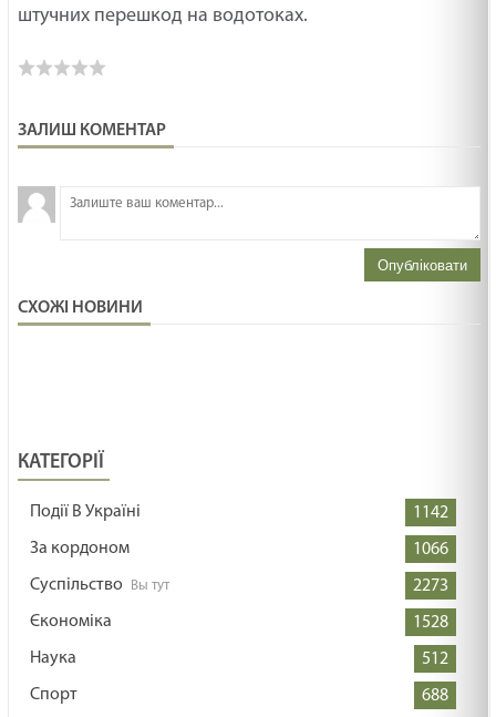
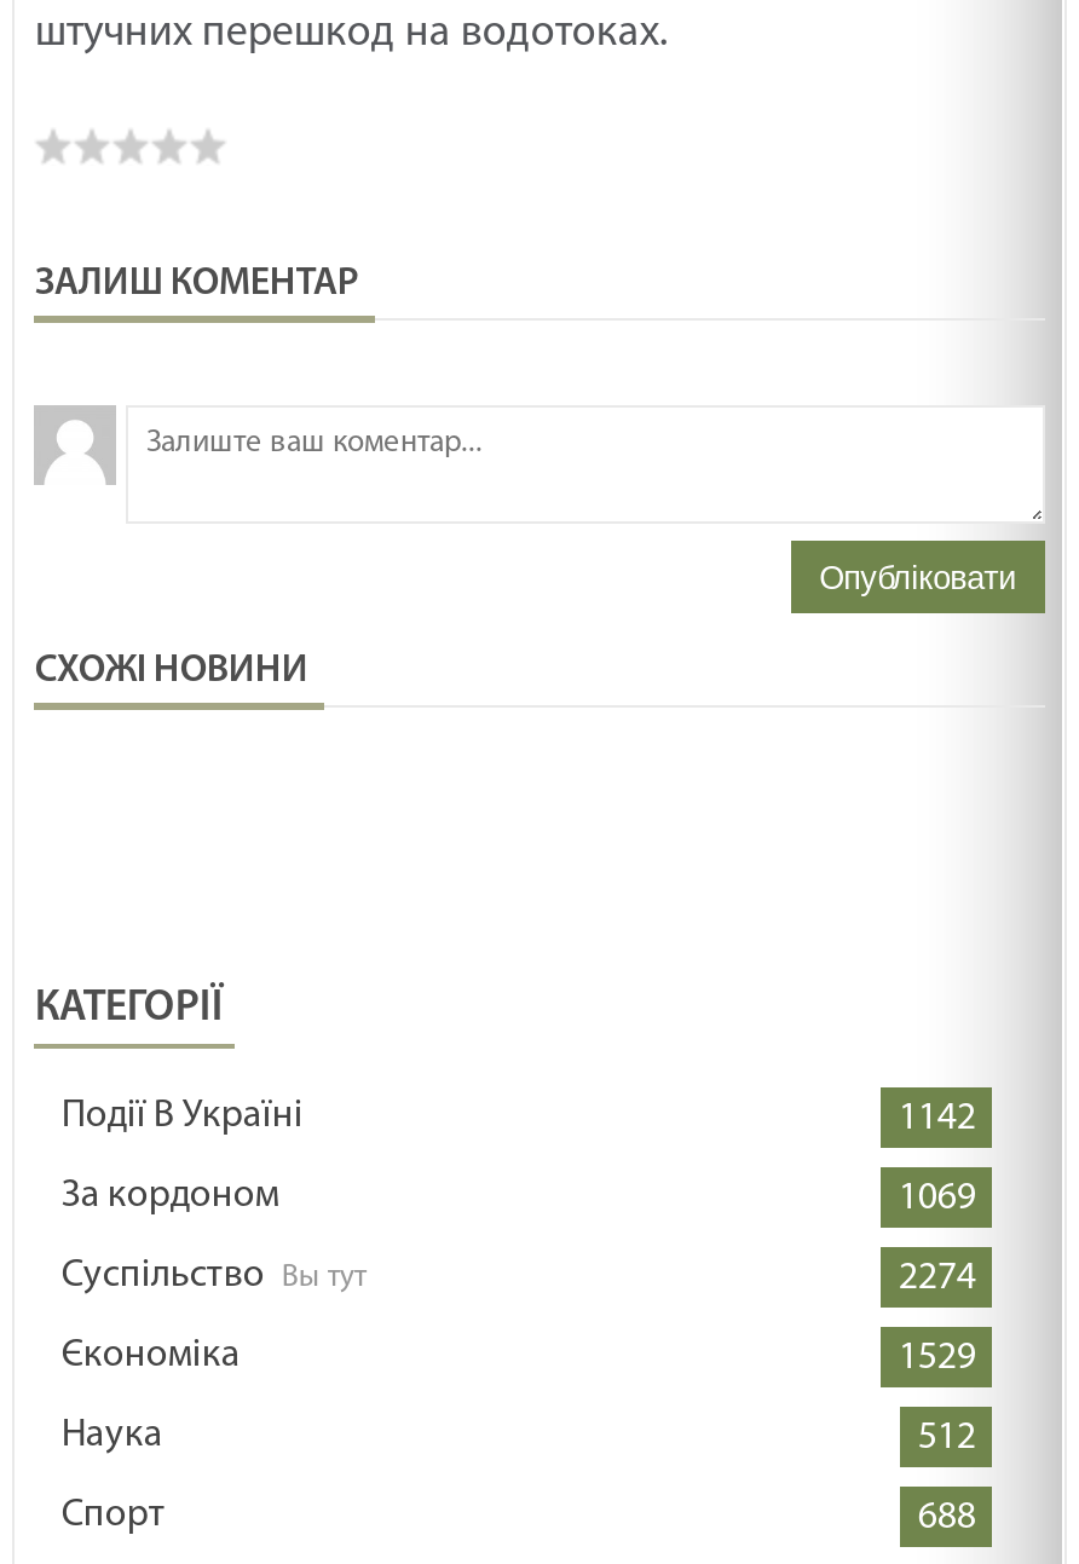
[413,541,449,559] 1066 -> [899,1180,976,1219] 1069
[413,578,449,595] 2273 -> [899,1260,976,1299] 2274
[413,614,449,632] 1528 -> [899,1340,976,1378] 1529

